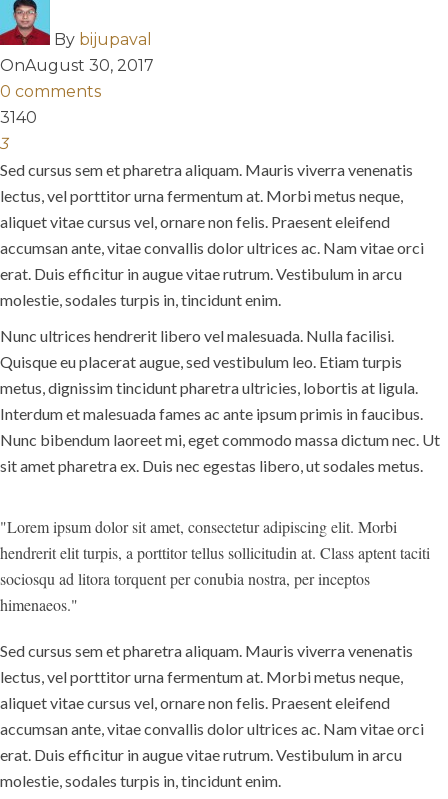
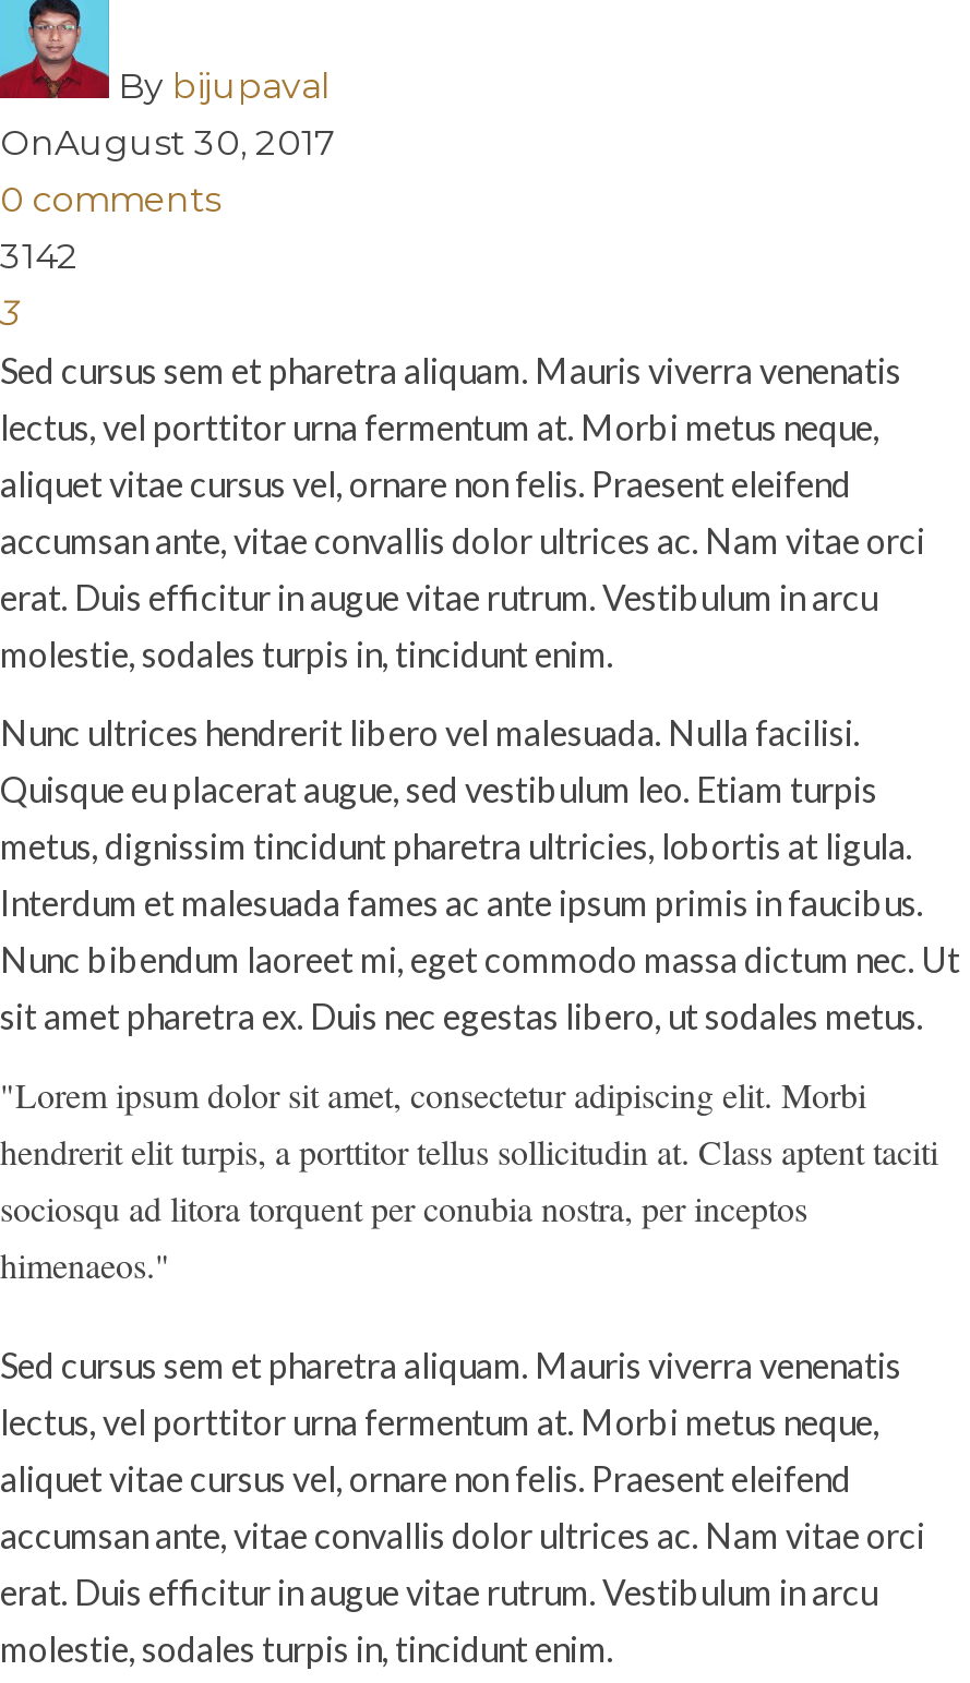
[0,108,37,127] 3140 -> [0,236,79,277] 3142

